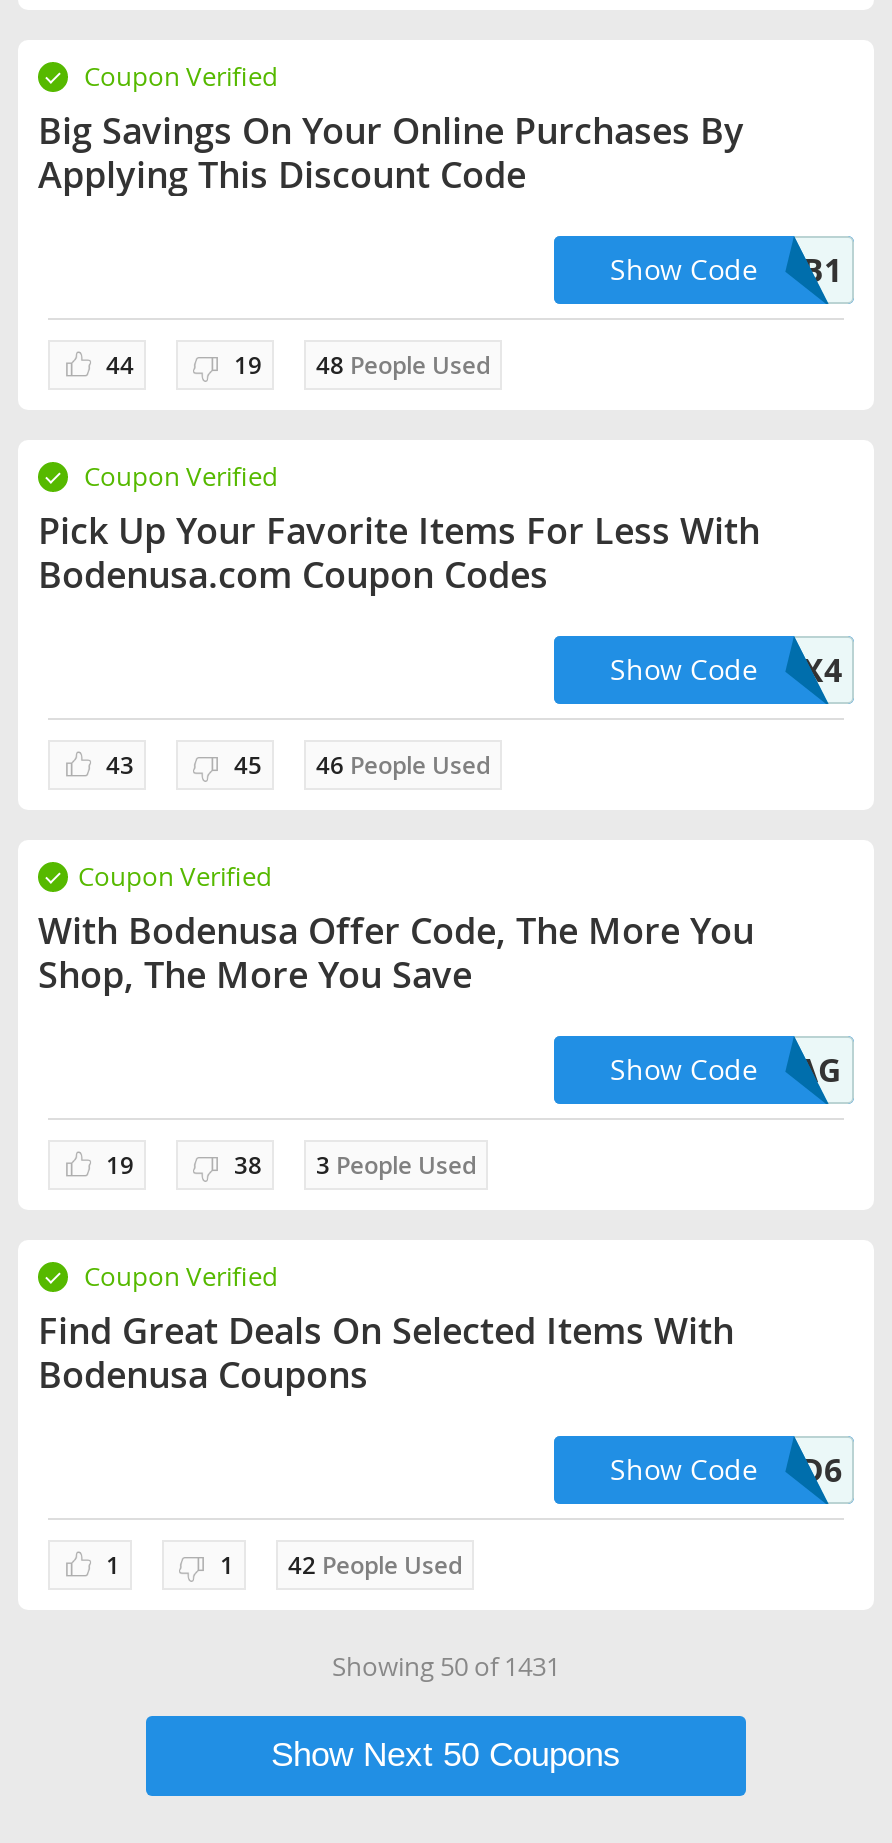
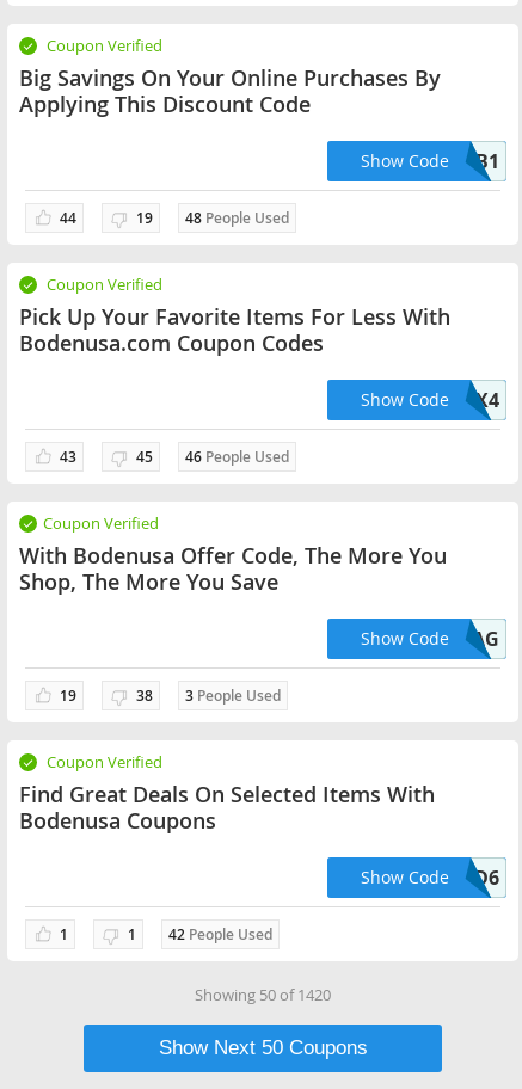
[332,1648,560,1684] Showing 50 of 1431 -> [195,984,331,1005] Showing 50 of 1420

